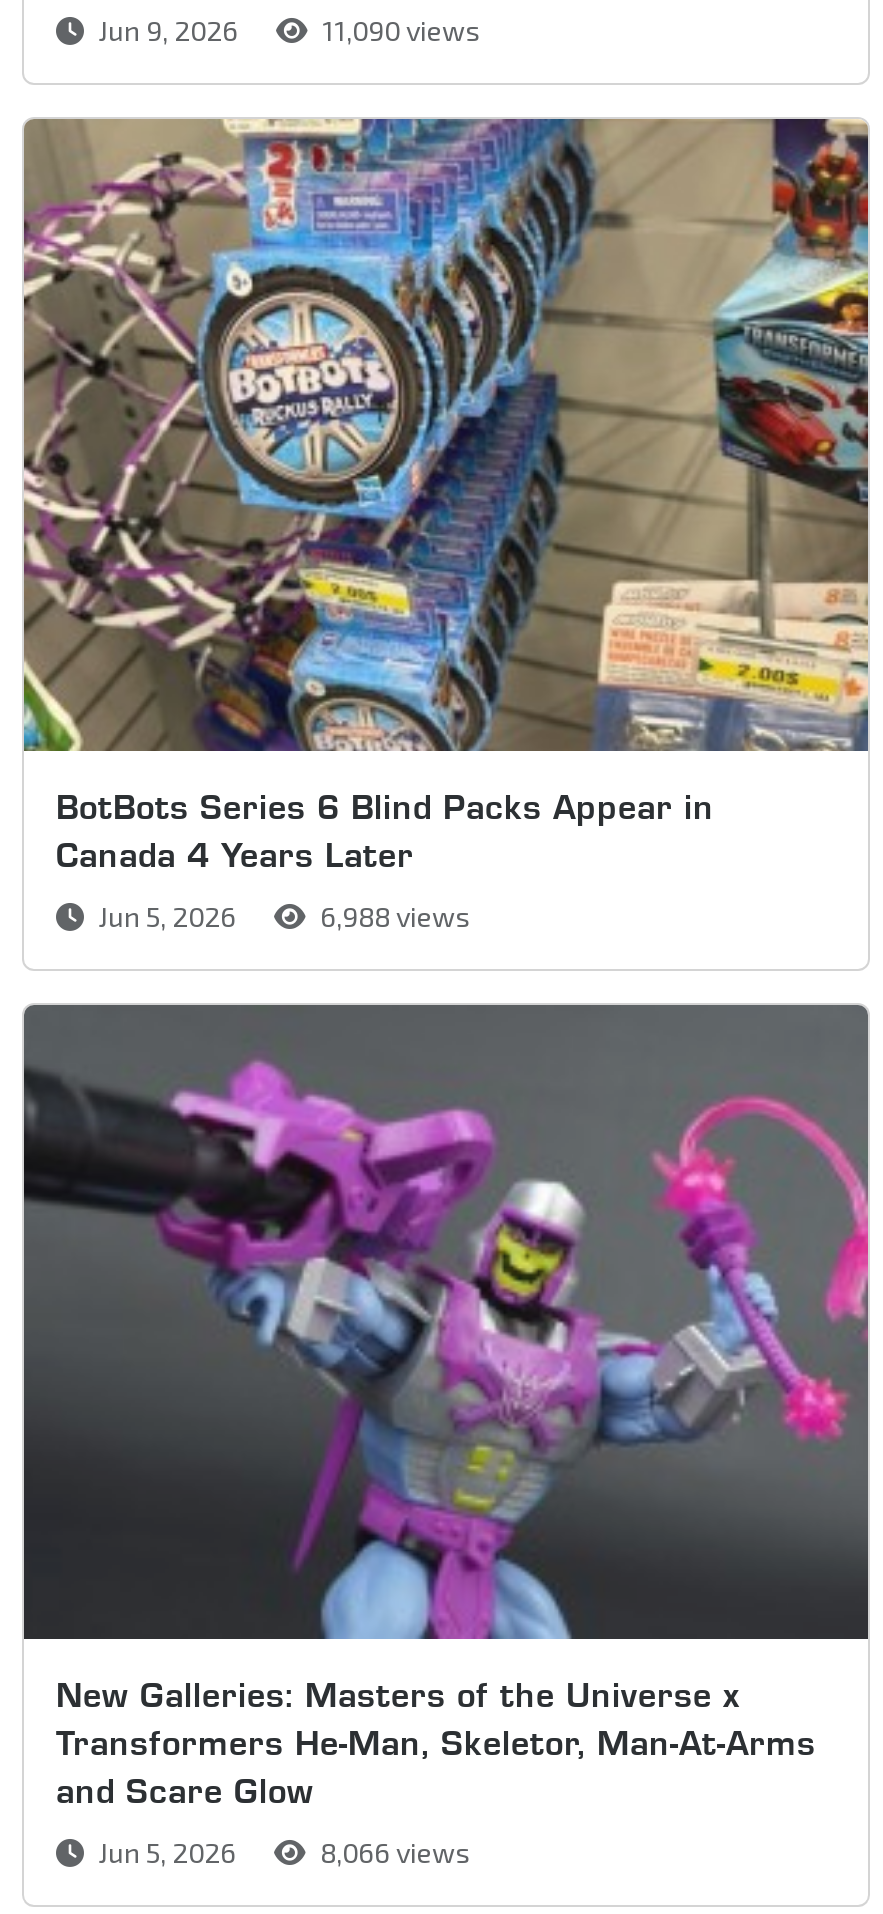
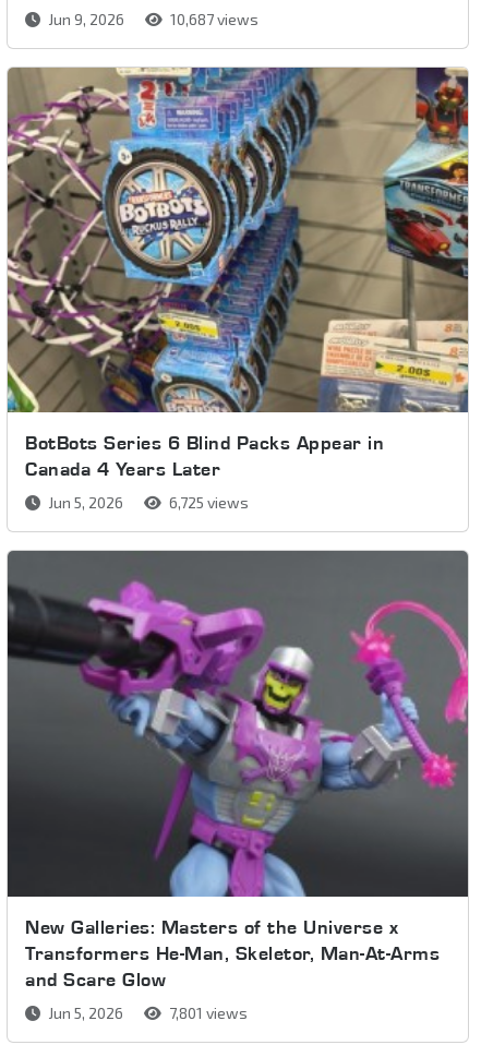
[316,12,482,46] 11,090 views -> [167,9,258,28] 10,687 views
[314,899,472,933] 6,988 views -> [166,493,249,512] 6,725 views
[314,1834,472,1868] 8,066 views -> [166,1003,248,1022] 7,801 views

